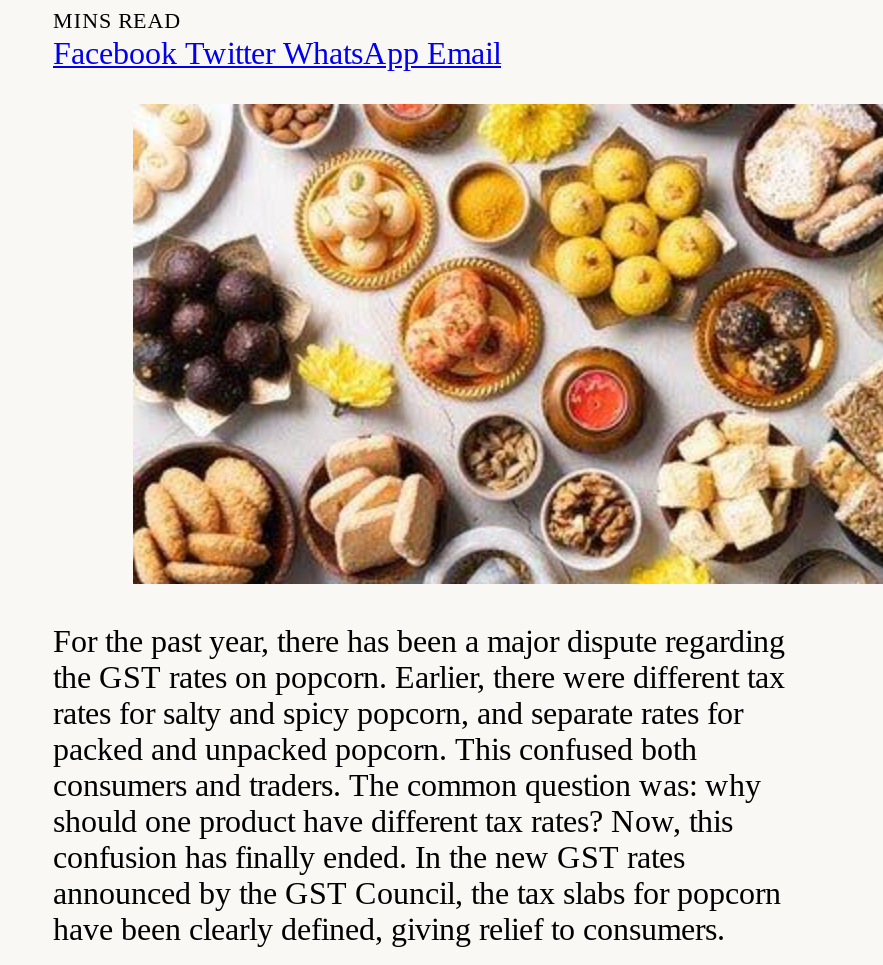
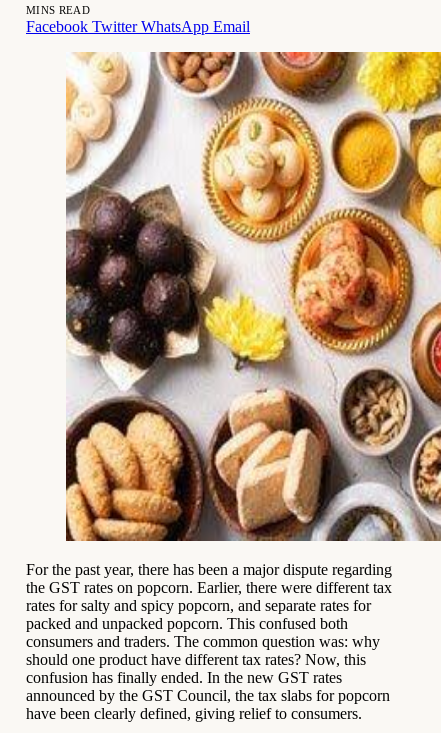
[131,102,877,586] [image] -> [65,51,438,542] [image]

